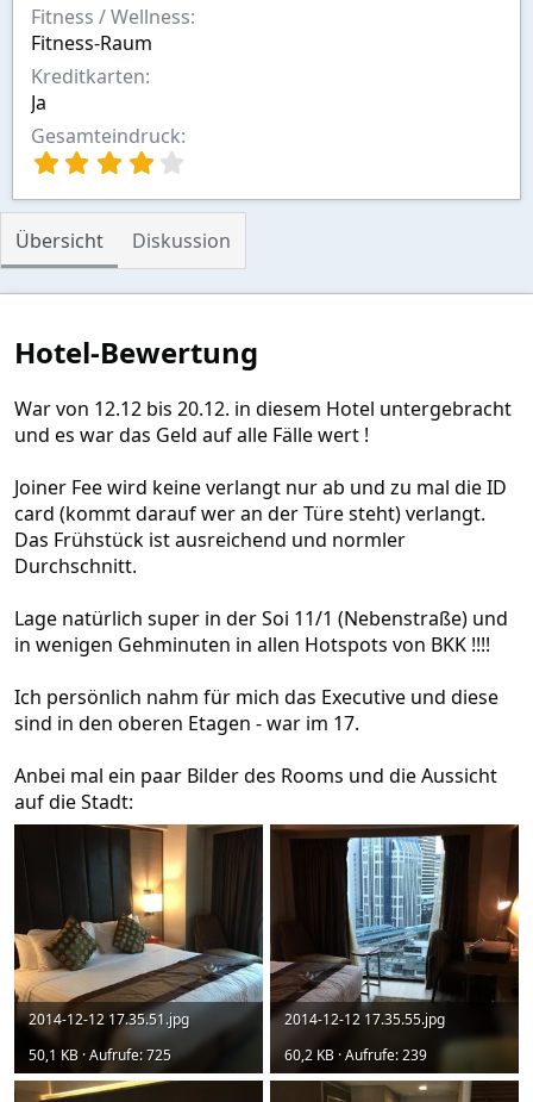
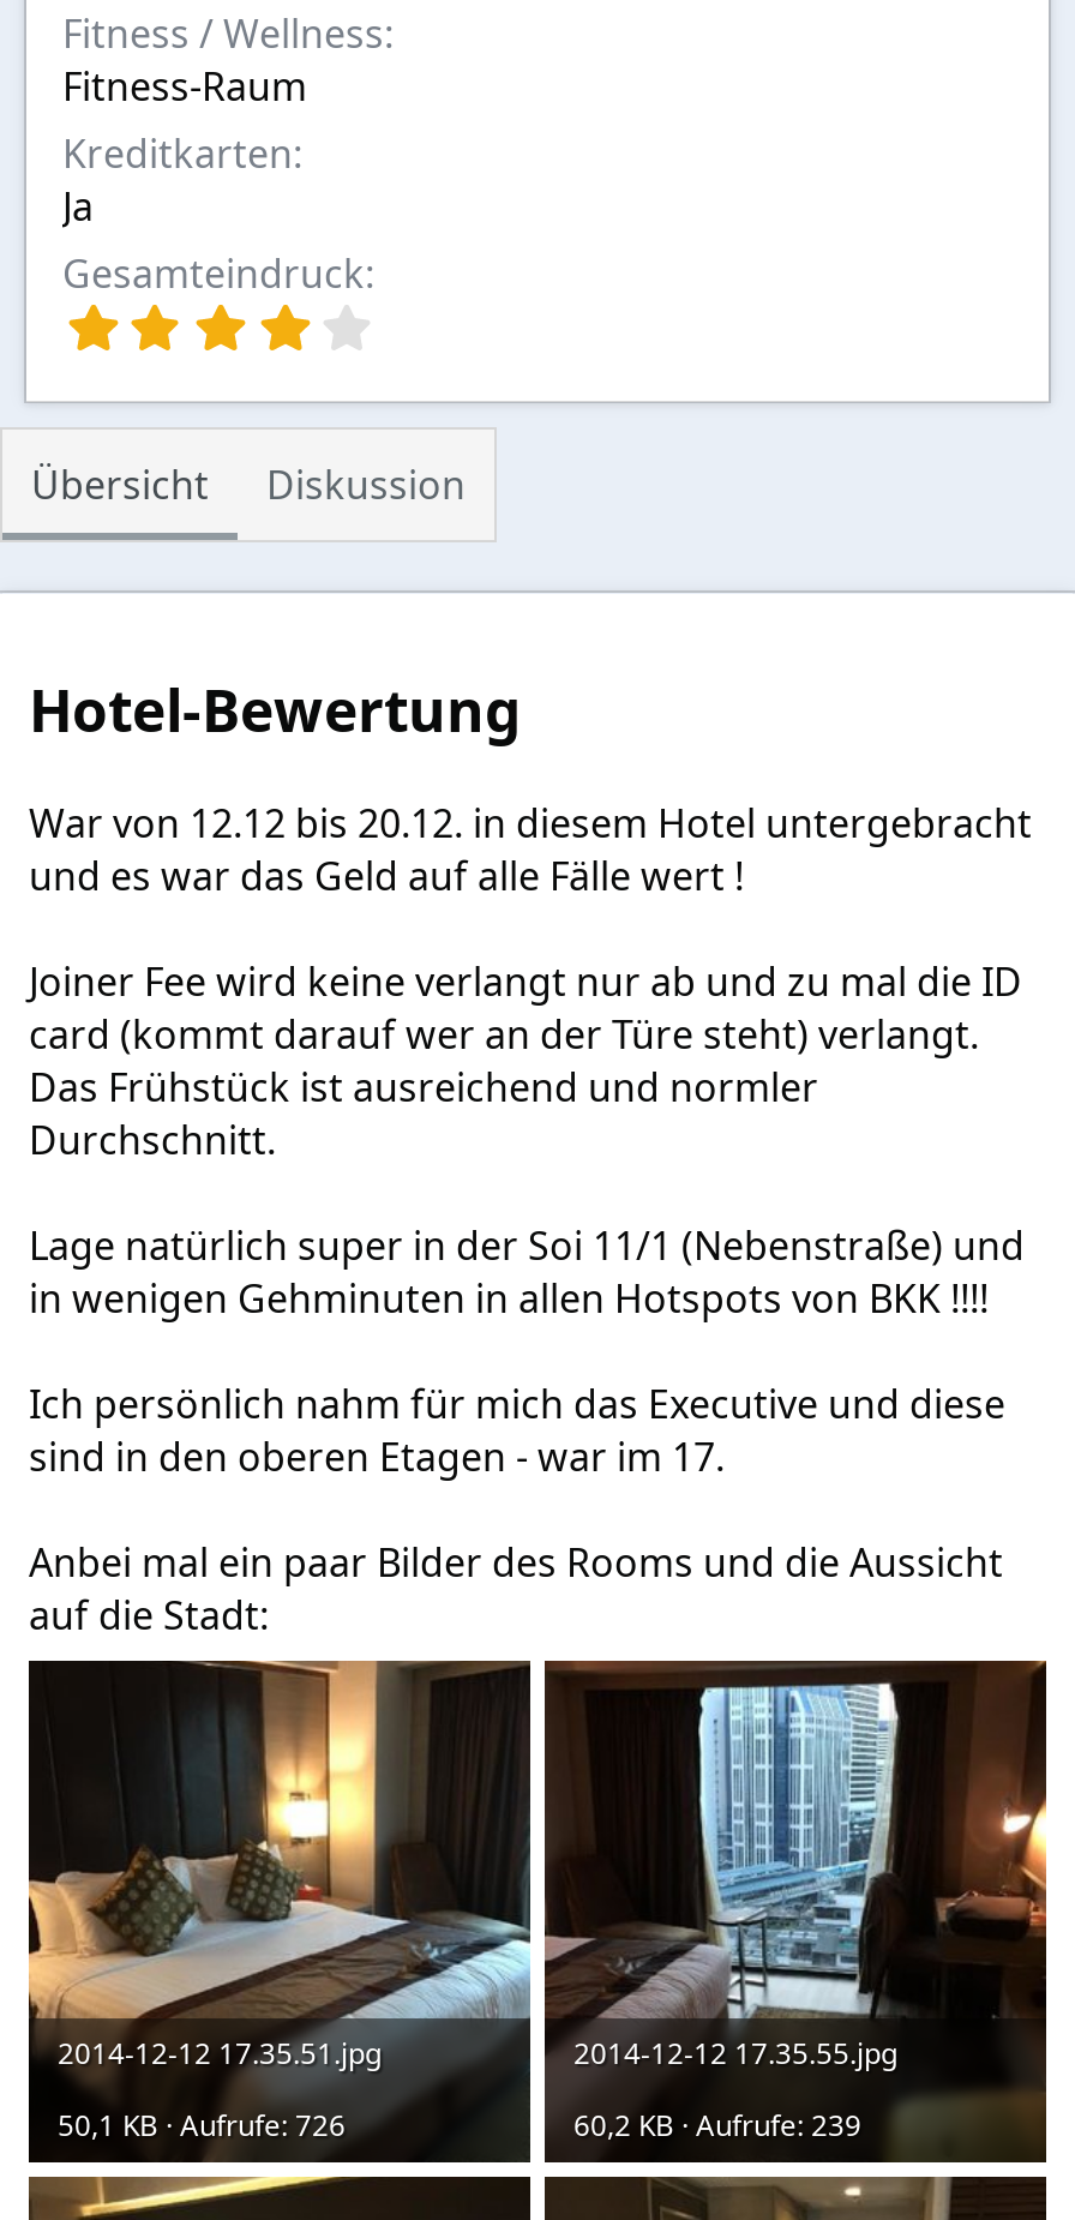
[29,1045,171,1065] 50,1 KB · Aufrufe: 725 -> [58,2105,346,2146] 50,1 KB · Aufrufe: 726

